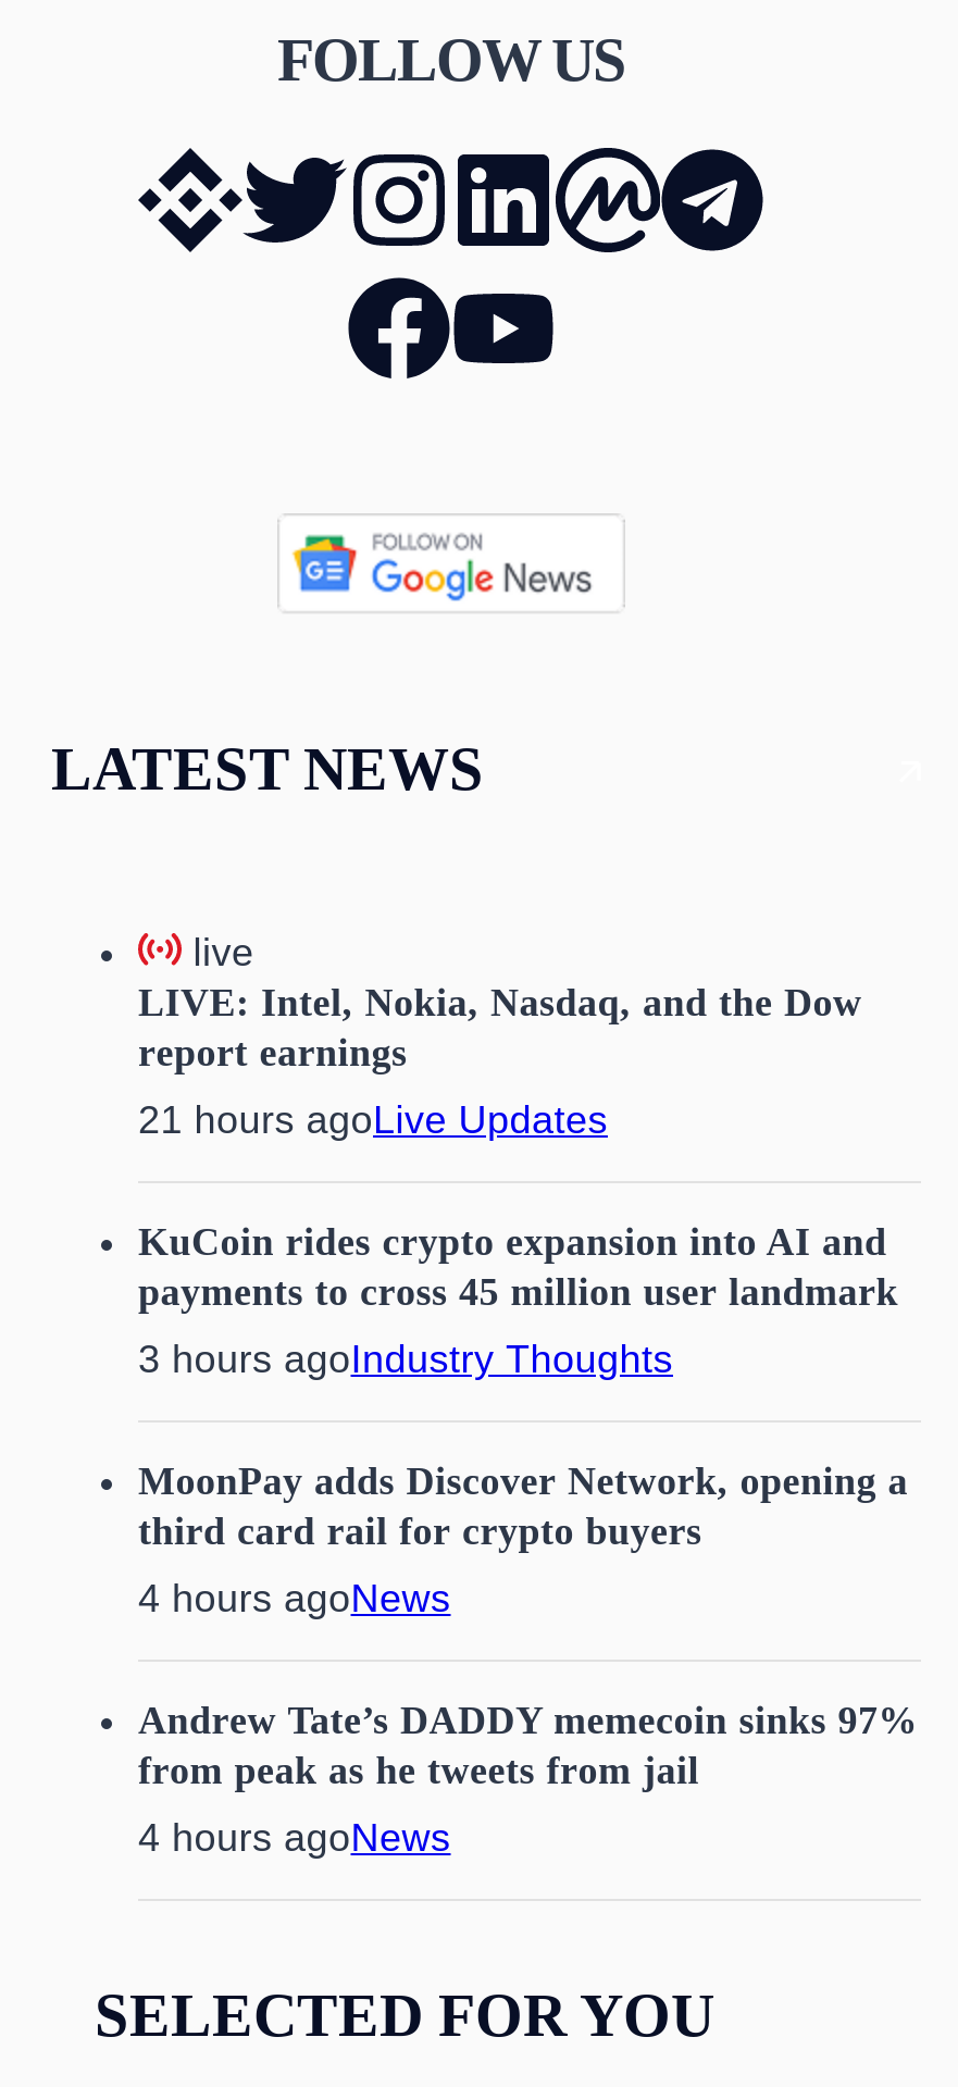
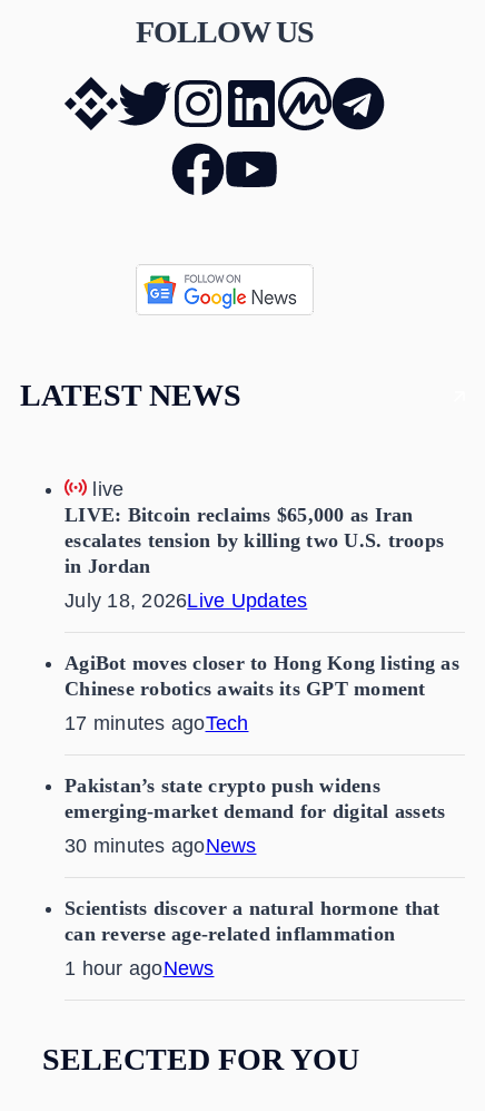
[138,981,862,1074] LIVE: Intel, Nokia, Nasdaq, and the Dow | report earnings -> [65,504,444,577] LIVE: Bitcoin reclaims $65,000 as Iran | escalates tension by killing two U.S. troops | in Jordan
[138,1098,608,1142] 21 hours agoLive Updates -> [65,589,307,612] July 18, 2026Live Updates
[138,1220,898,1314] KuCoin rides crypto expansion into AI and | payments to cross 45 million user landmark -> [65,652,459,700] AgiBot moves closer to Hong Kong listing as | Chinese robotics awaits its GPT moment
[138,1338,673,1381] 3 hours agoIndustry Thoughts -> [65,712,249,734] 17 minutes agoTech
[138,1459,908,1553] MoonPay adds Discover Network, opening a | third card rail for crypto buyers -> [65,774,445,822] Pakistan’s state crypto push widens | emerging-market demand for digital assets
[138,1577,451,1620] 4 hours agoNews -> [65,835,256,857] 30 minutes agoNews
[138,1699,918,1792] Andrew Tate’s DADDY memecoin sinks 97% | from peak as he tweets from jail -> [65,897,440,945] Scientists discover a natural hormone that | can reverse age-related inflammation
[138,1816,451,1860] 4 hours agoNews -> [65,957,214,980] 1 hour agoNews

